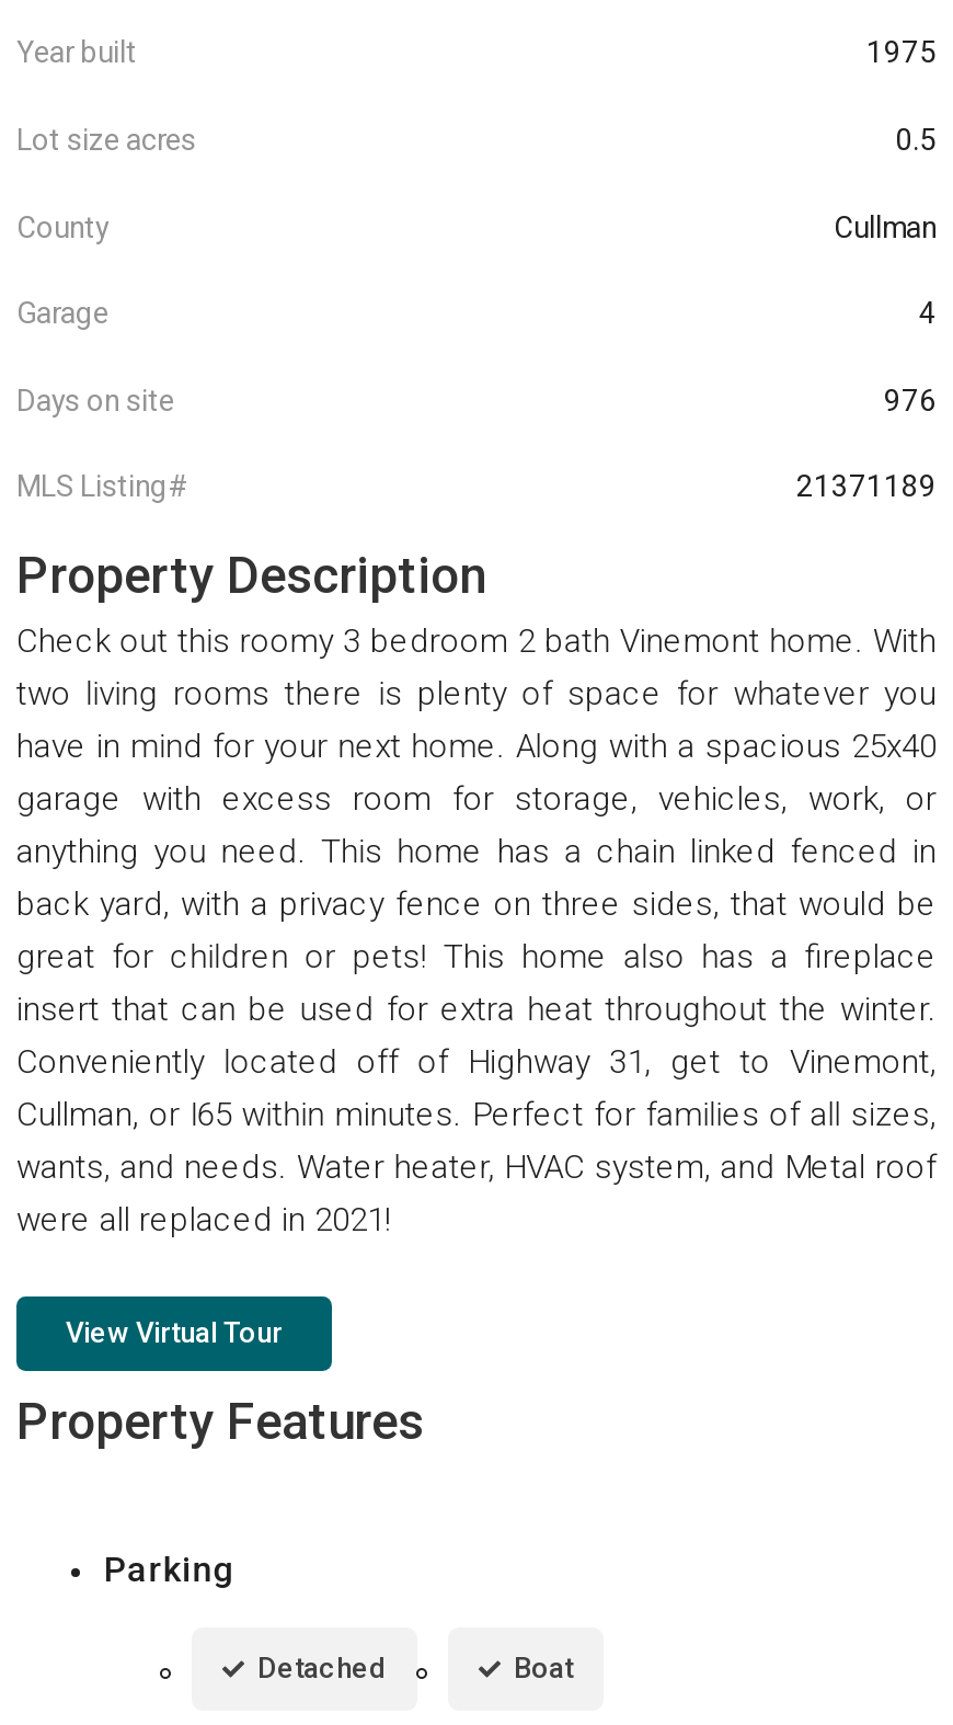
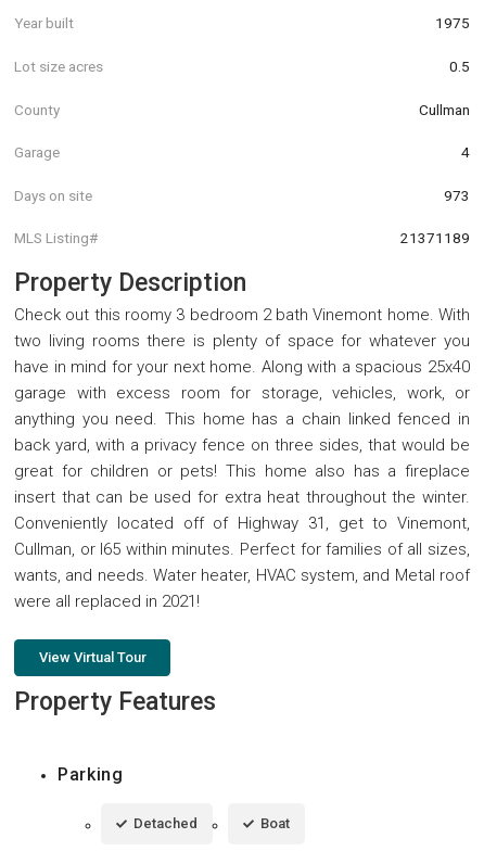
[884,382,937,417] 976 -> [444,186,470,204] 973

